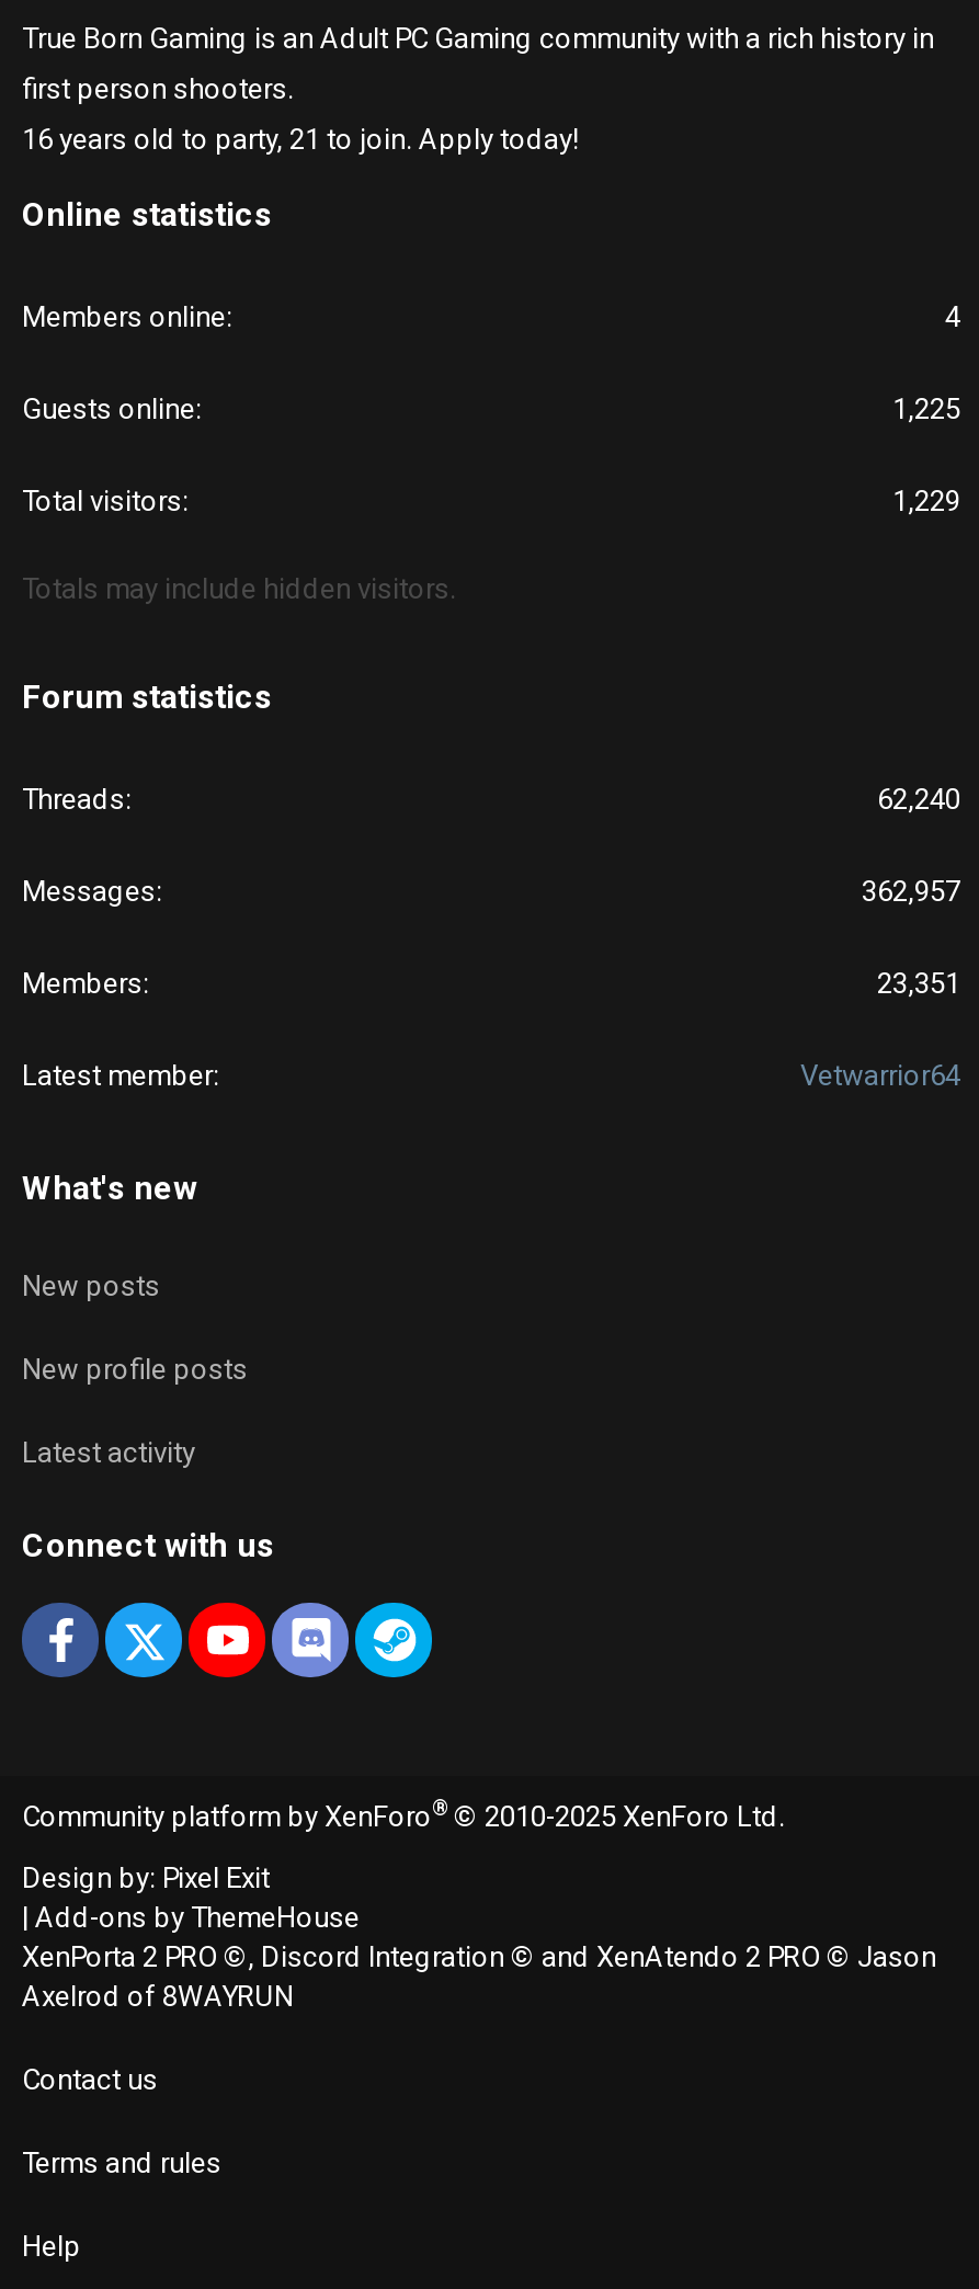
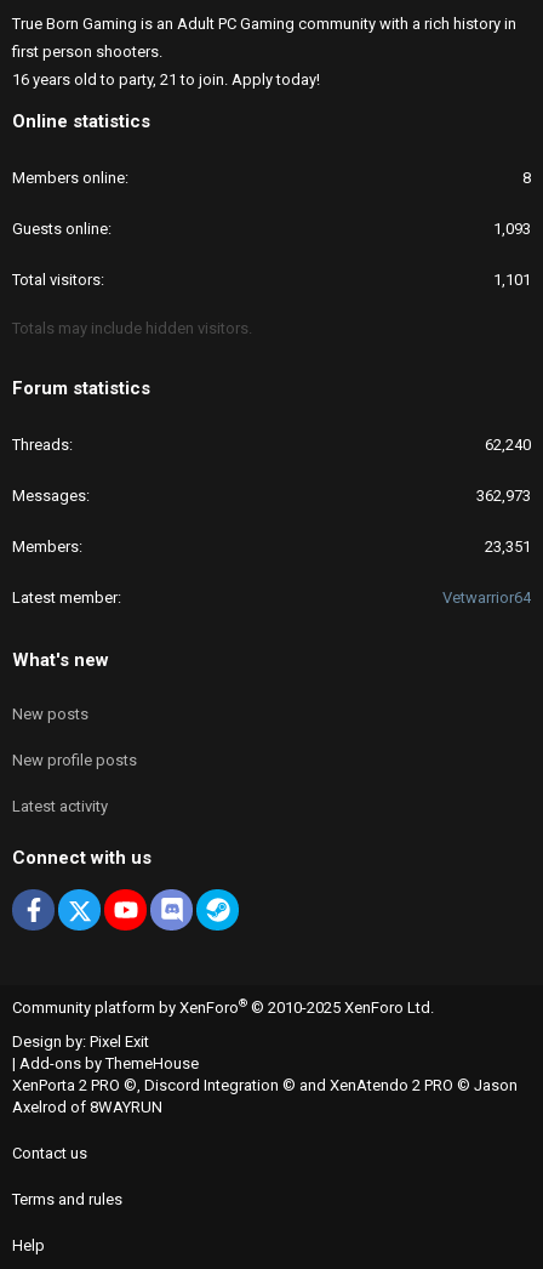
[945,300,960,333] 4 -> [522,168,531,187] 8
[892,392,960,425] 1,225 -> [493,219,531,238] 1,093
[892,484,960,517] 1,229 -> [493,270,531,288] 1,101
[862,874,960,907] 362,957 -> [476,486,531,504] 362,973

